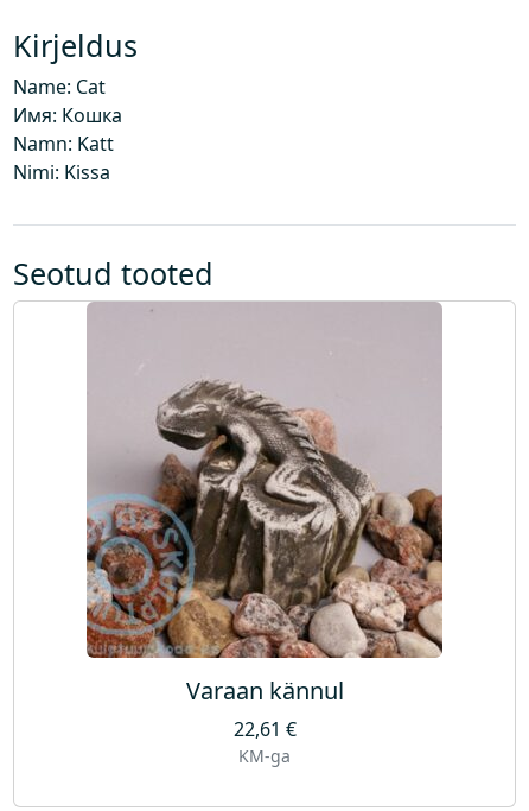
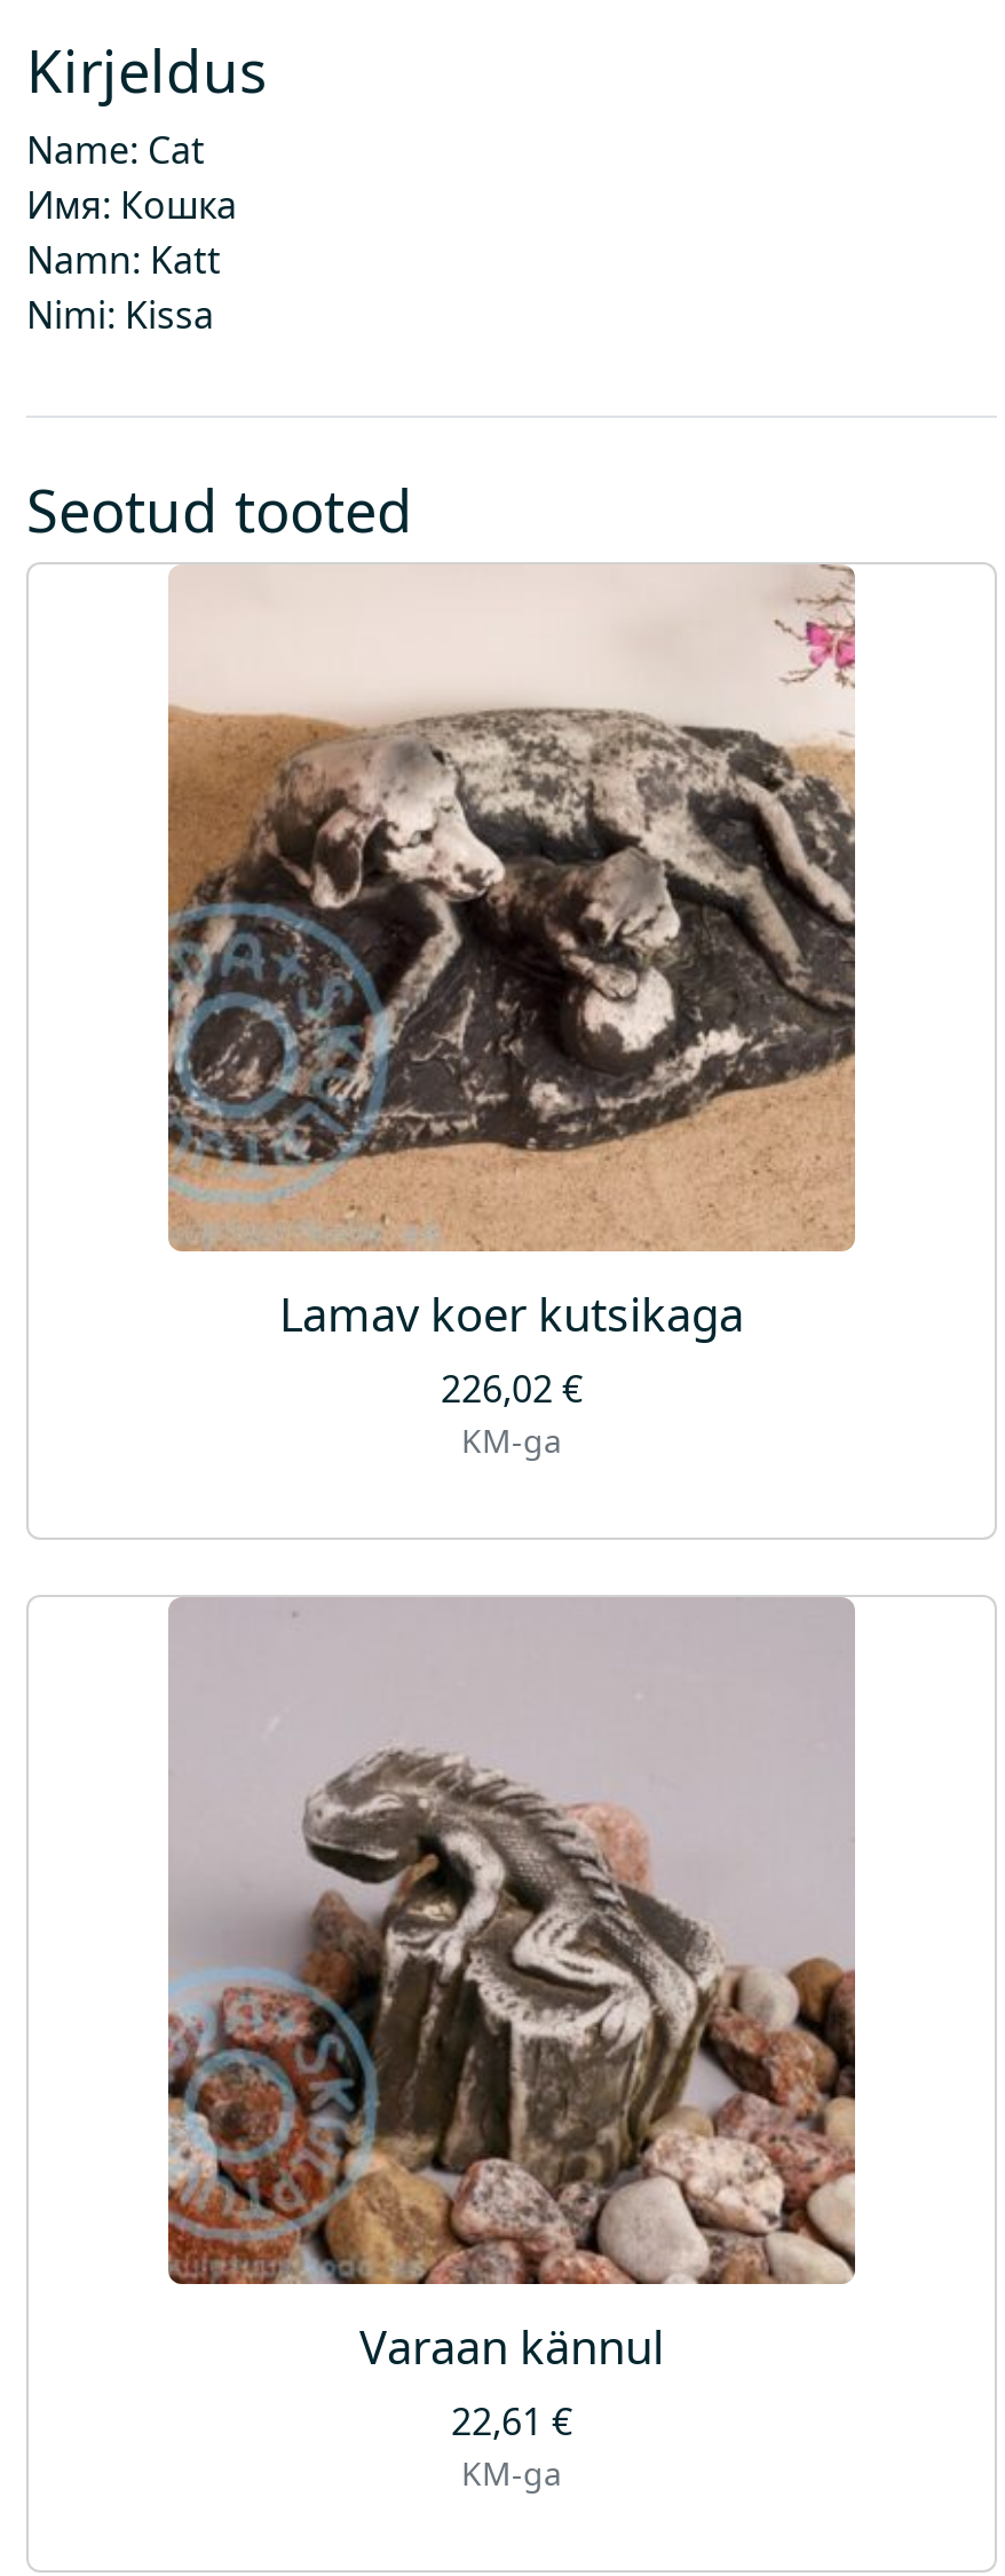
none -> [166,567,857,1462] [image] | Lamav koer kutsikaga | 226,02 € | KM-ga

